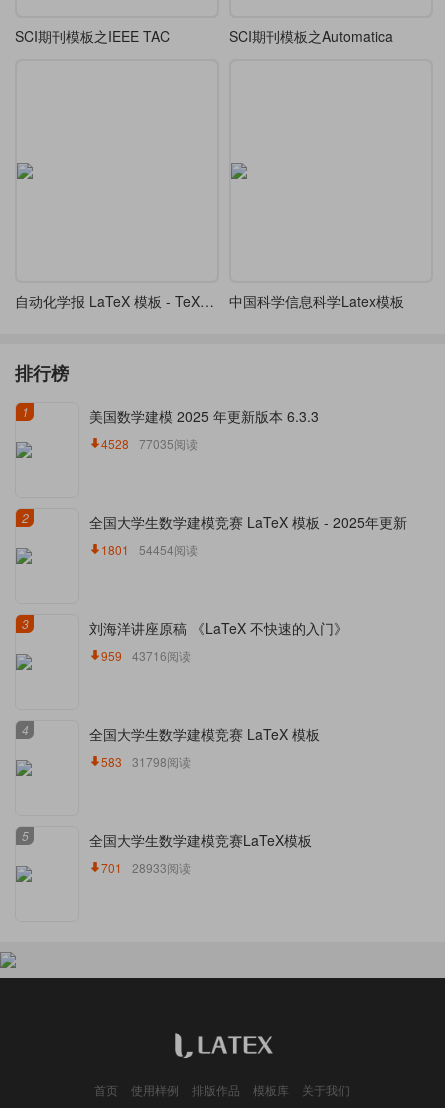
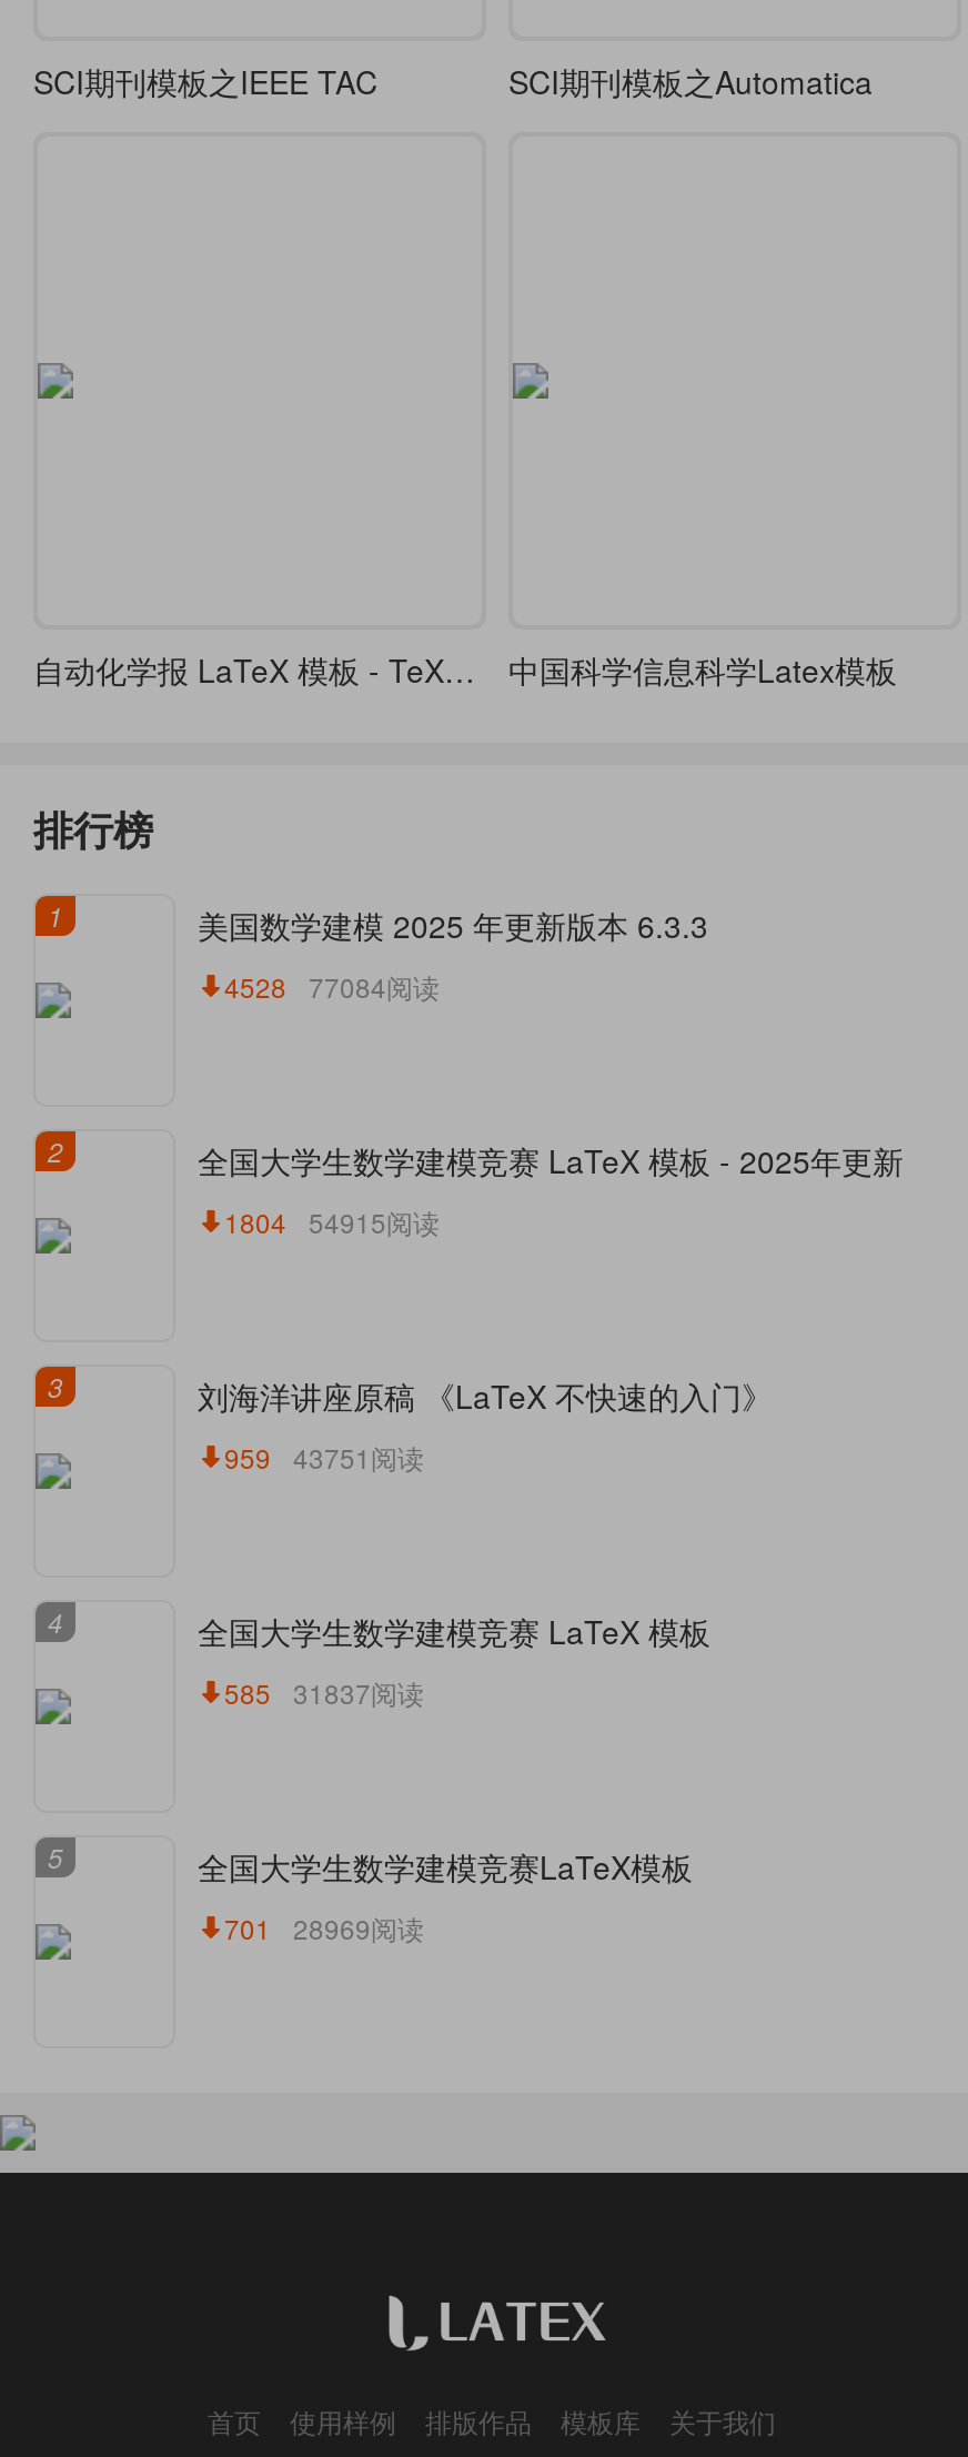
[101,435,198,452] 4528 77035阅读 -> [224,967,440,1005] 4528 77084阅读
[101,541,198,558] 1801 54454阅读 -> [224,1202,440,1240] 1804 54915阅读
[101,647,191,664] 959 43716阅读 -> [224,1438,424,1476] 959 43751阅读
[101,753,191,770] 583 31798阅读 -> [224,1673,424,1711] 585 31837阅读
[101,859,191,876] 701 28933阅读 -> [224,1909,424,1946] 701 28969阅读

